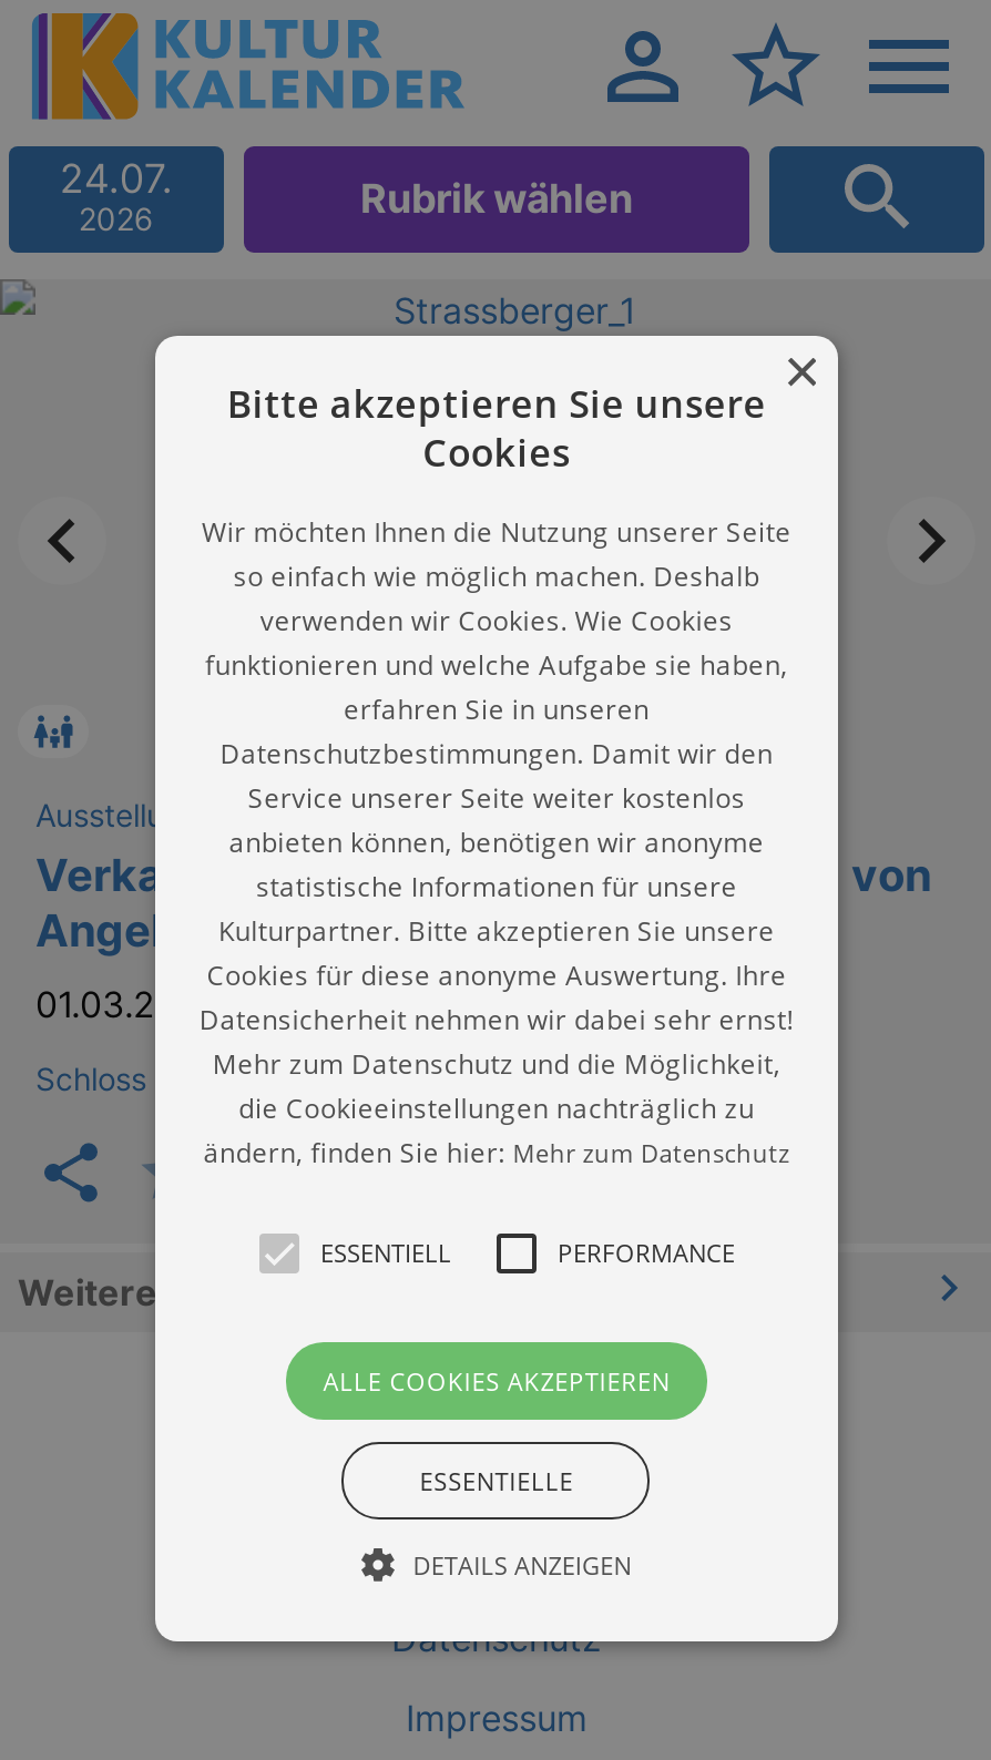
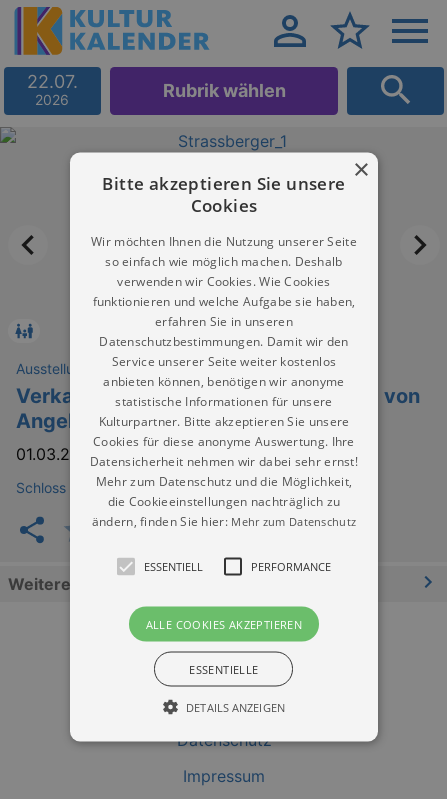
[60,155,173,202] 24.07. -> [27,71,78,92] 22.07.

